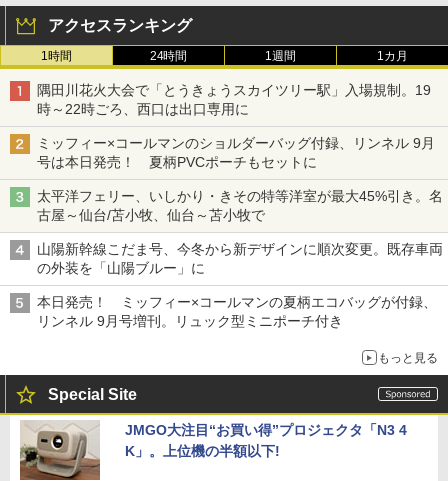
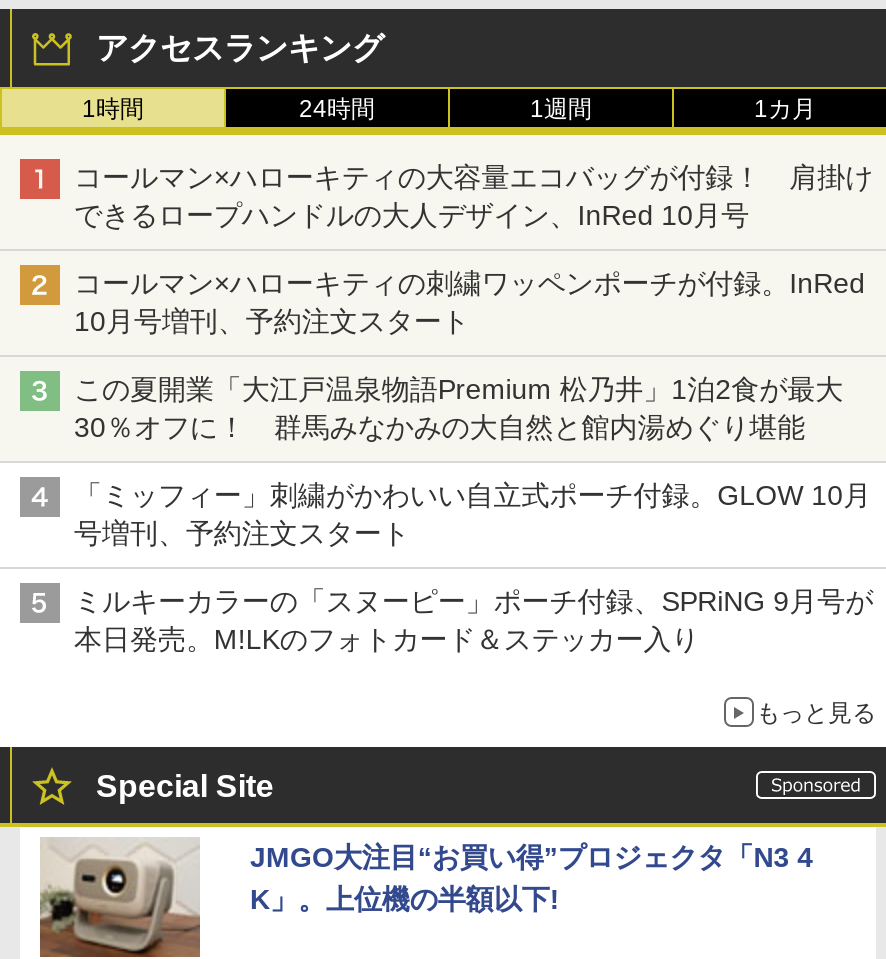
[37,82,431,117] 隅田川花火大会で「とうきょうスカイツリー駅」入場規制。19 | 時～22時ごろ、西口は出口専用に -> [74,161,873,231] コールマン×ハローキティの大容量エコバッグが付録！ 肩掛け | できるロープハンドルの大人デザイン、InRed 10月号
[37,135,435,170] ミッフィー×コールマンのショルダーバッグ付録、リンネル 9月 | 号は本日発売！ 夏柄PVCポーチもセットに -> [74,267,865,337] コールマン×ハローキティの刺繍ワッペンポーチが付録。InRed | 10月号増刊、予約注文スタート
[37,188,443,223] 太平洋フェリー、いしかり・きその特等洋室が最大45%引き。名 | 古屋～仙台/苫小牧、仙台～苫小牧で -> [74,373,843,443] この夏開業「大江戸温泉物語Premium 松乃井」1泊2食が最大 | 30％オフに！ 群馬みなかみの大自然と館内湯めぐり堪能
[37,241,443,276] 山陽新幹線こだま号、今冬から新デザインに順次変更。既存車両 | の外装を「山陽ブルー」に -> [74,479,871,549] 「ミッフィー」刺繍がかわいい自立式ポーチ付録。GLOW 10月 | 号増刊、予約注文スタート
[37,294,437,329] 本日発売！ ミッフィー×コールマンの夏柄エコバッグが付録、 | リンネル 9月号増刊。リュック型ミニポーチ付き -> [74,585,873,655] ミルキーカラーの「スヌーピー」ポーチ付録、SPRiNG 9月号が | 本日発売。M!LKのフォトカード＆ステッカー入り

